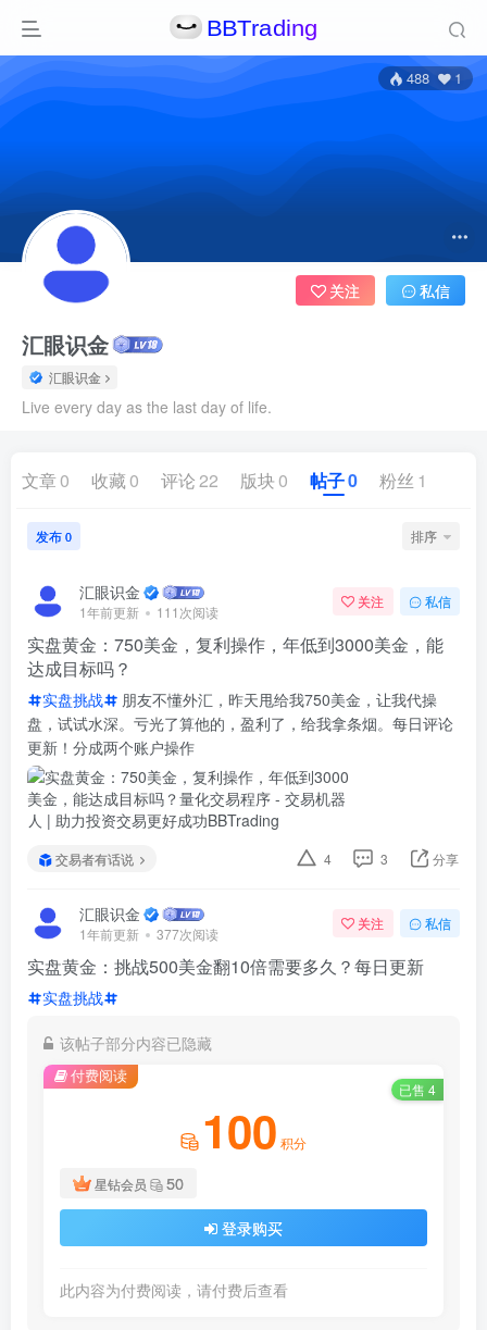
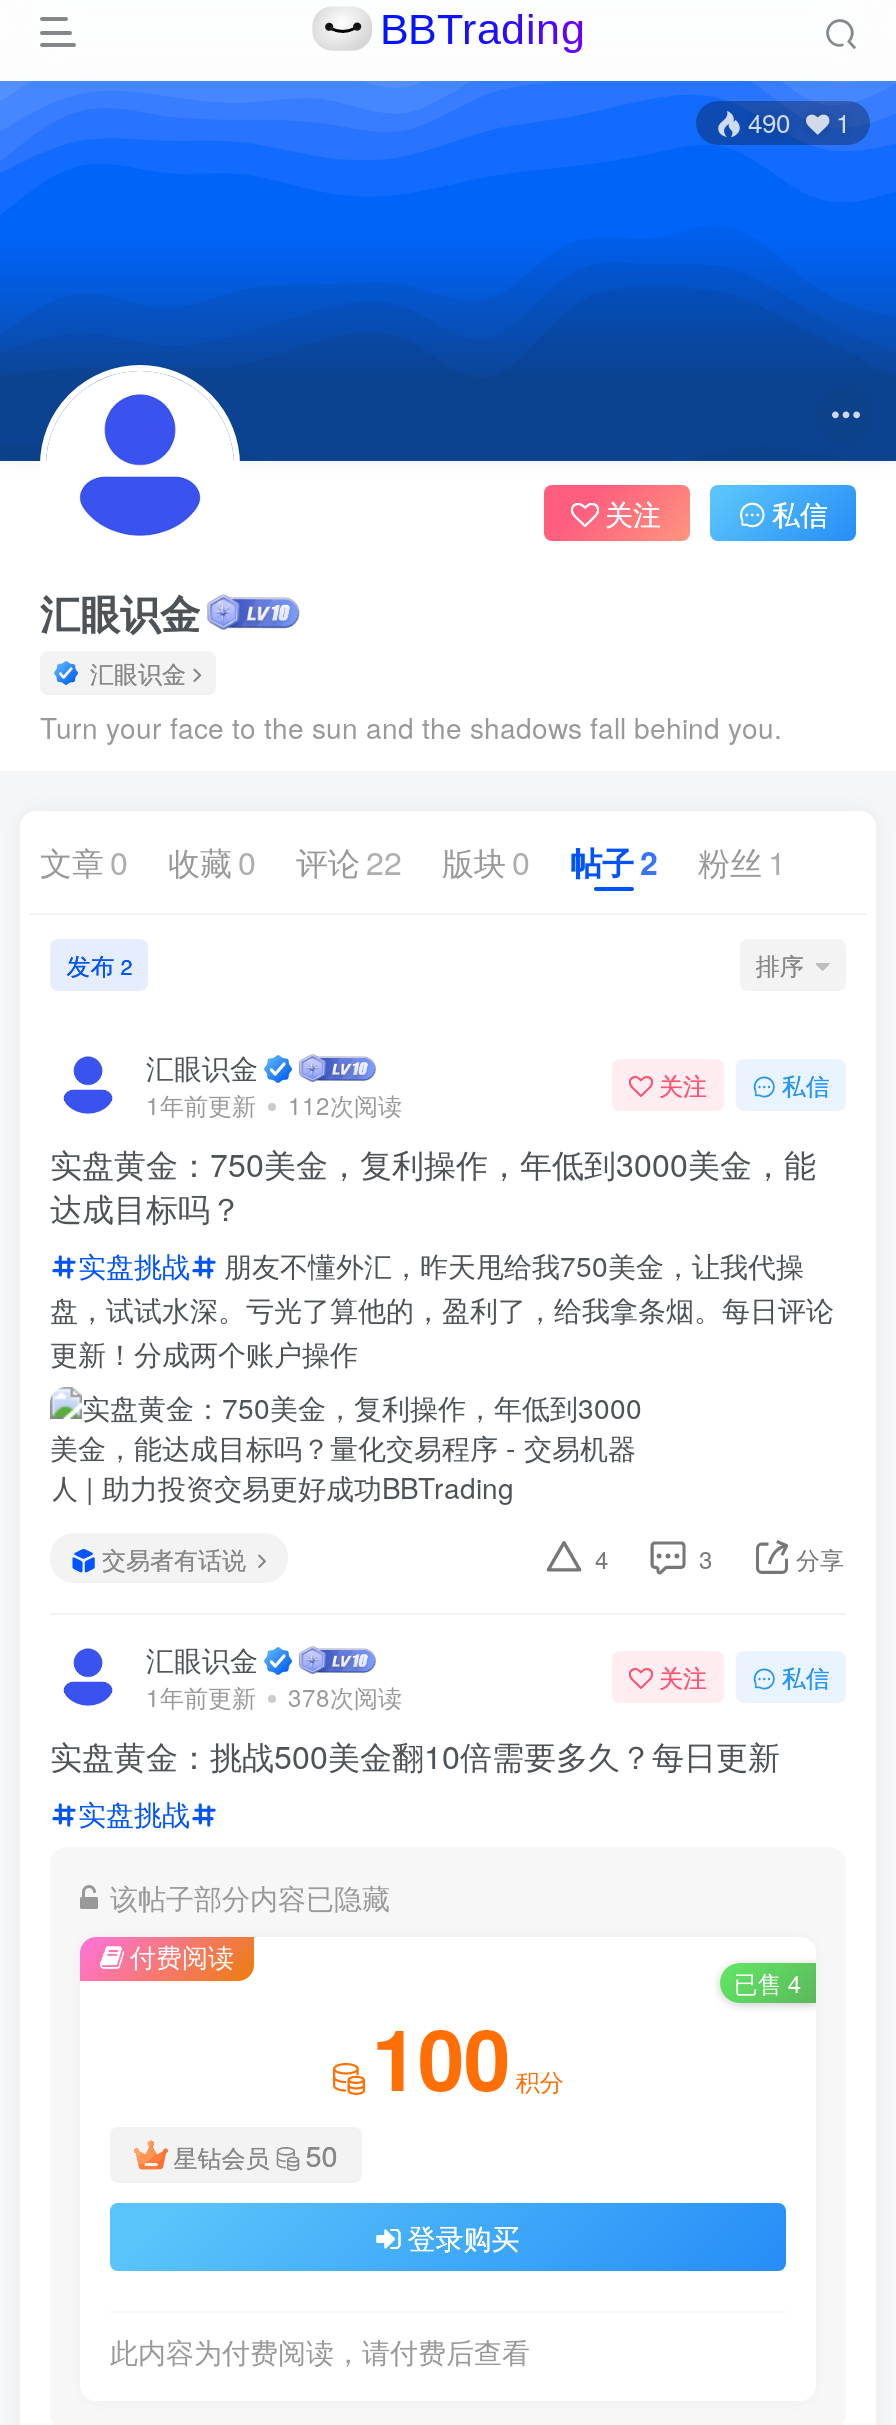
[407,67,462,88] 488 1 -> [748,103,850,141] 490 1
[22,395,272,417] Live every day as the last day of life. -> [40,706,782,746] Turn your face to the sun and the shadows fall behind you.
[22,467,427,492] 文章 0 收藏 0 评论 22 版块 0 帖子 0 粉丝 1 -> [40,838,786,884] 文章 0 收藏 0 评论 22 版块 0 帖子 2 粉丝 1
[36,527,72,545] 发布 0 -> [66,947,132,981] 发布 2
[79,603,218,621] 1年前更新 111次阅读 -> [146,1088,402,1122] 1年前更新 112次阅读
[79,925,218,943] 1年前更新 377次阅读 -> [146,1680,402,1714] 1年前更新 378次阅读

